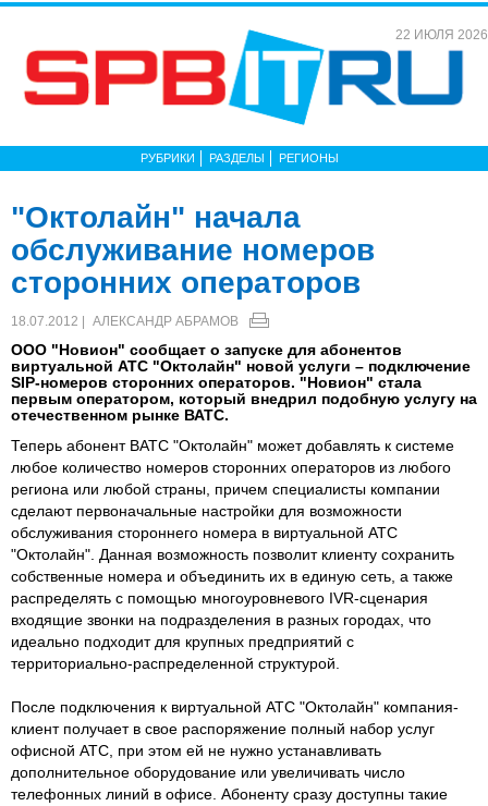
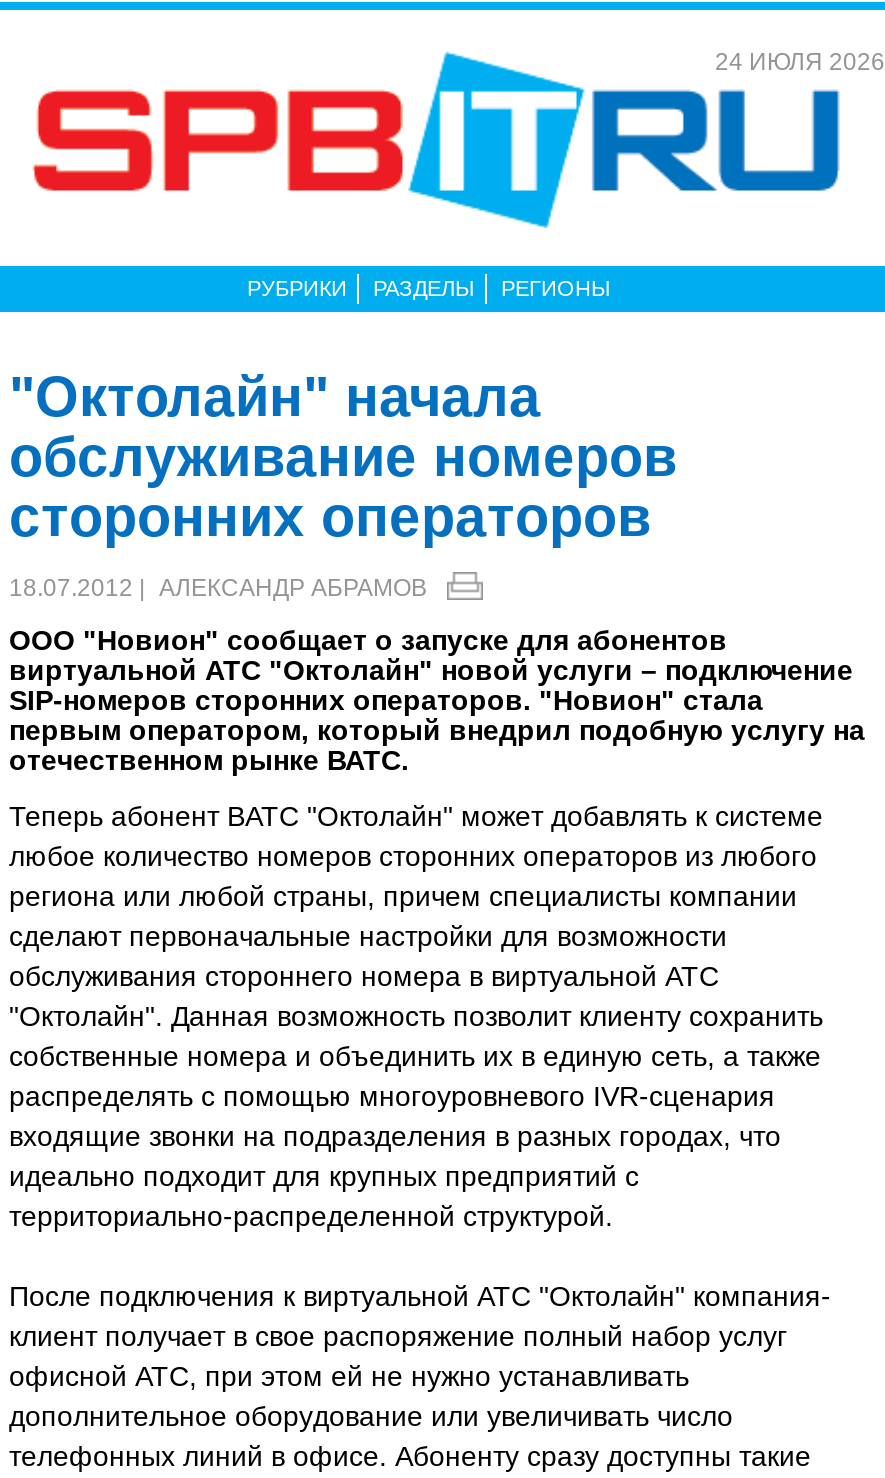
[395,27,488,42] 22 ИЮЛЯ 2026 -> [715,48,885,76] 24 ИЮЛЯ 2026

